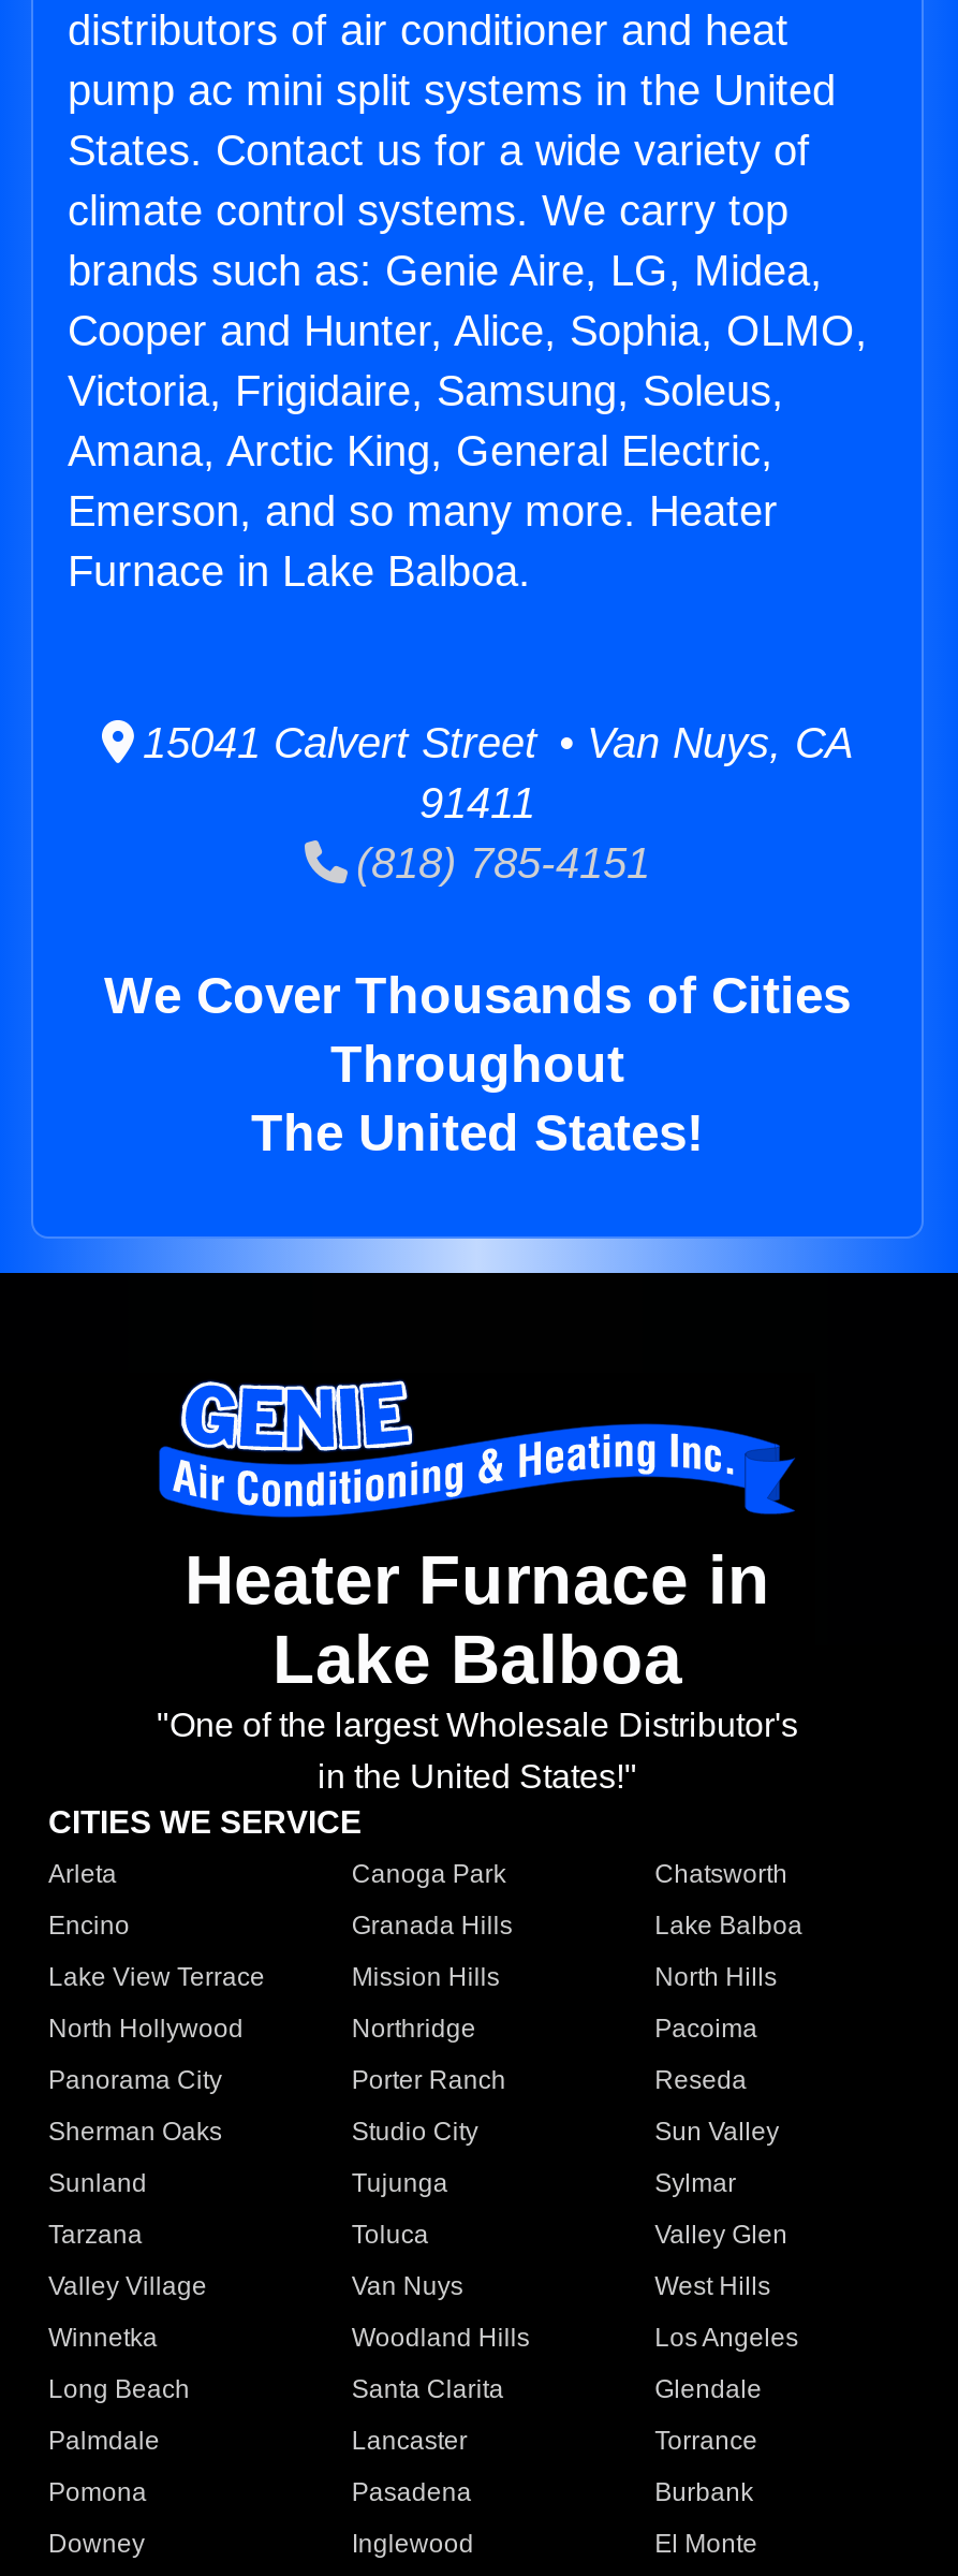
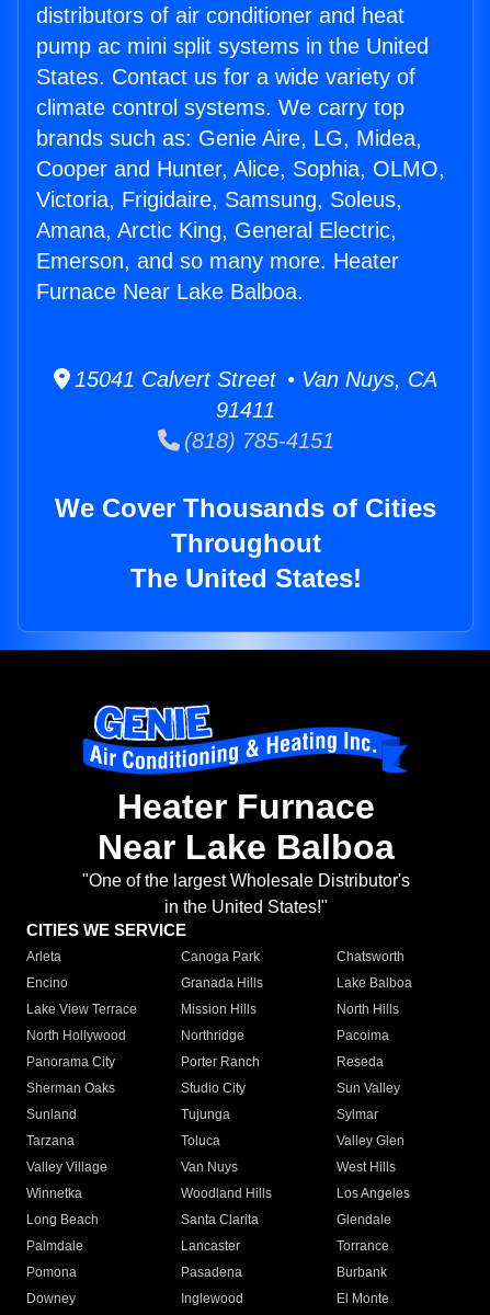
[68,548,531,595] Furnace in Lake Balboa. -> [36,280,304,304] Furnace Near Lake Balboa.
[185,1542,770,1699] Heater Furnace in | Lake Balboa -> [97,787,394,867] Heater Furnace | Near Lake Balboa

